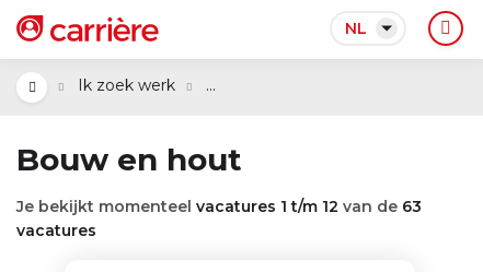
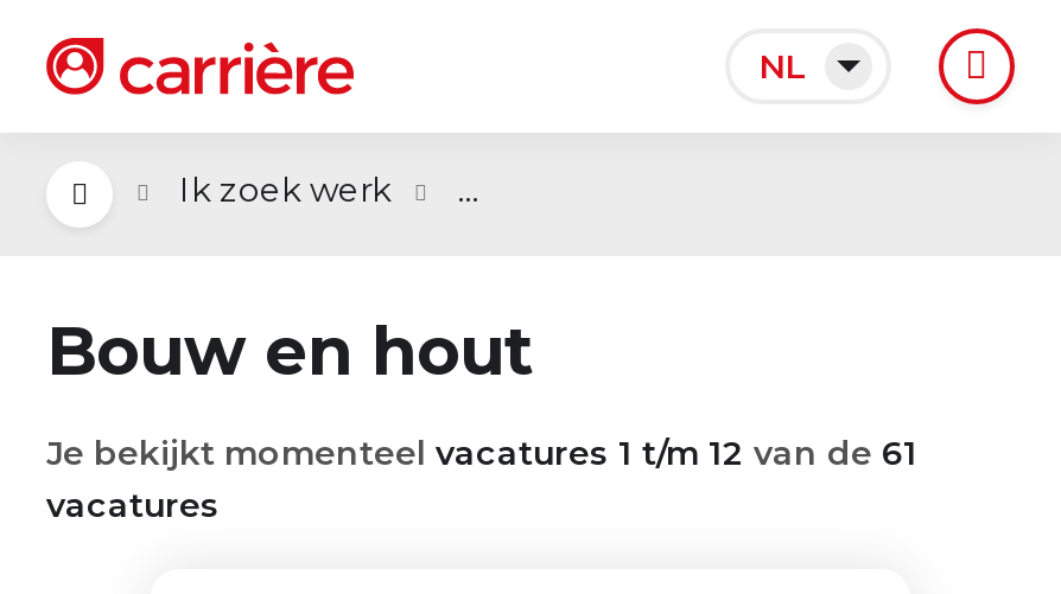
[16,197,422,216] Je bekijkt momenteel vacatures 1 t/m 12 van de 63 -> [46,432,917,474] Je bekijkt momenteel vacatures 1 t/m 12 van de 61

